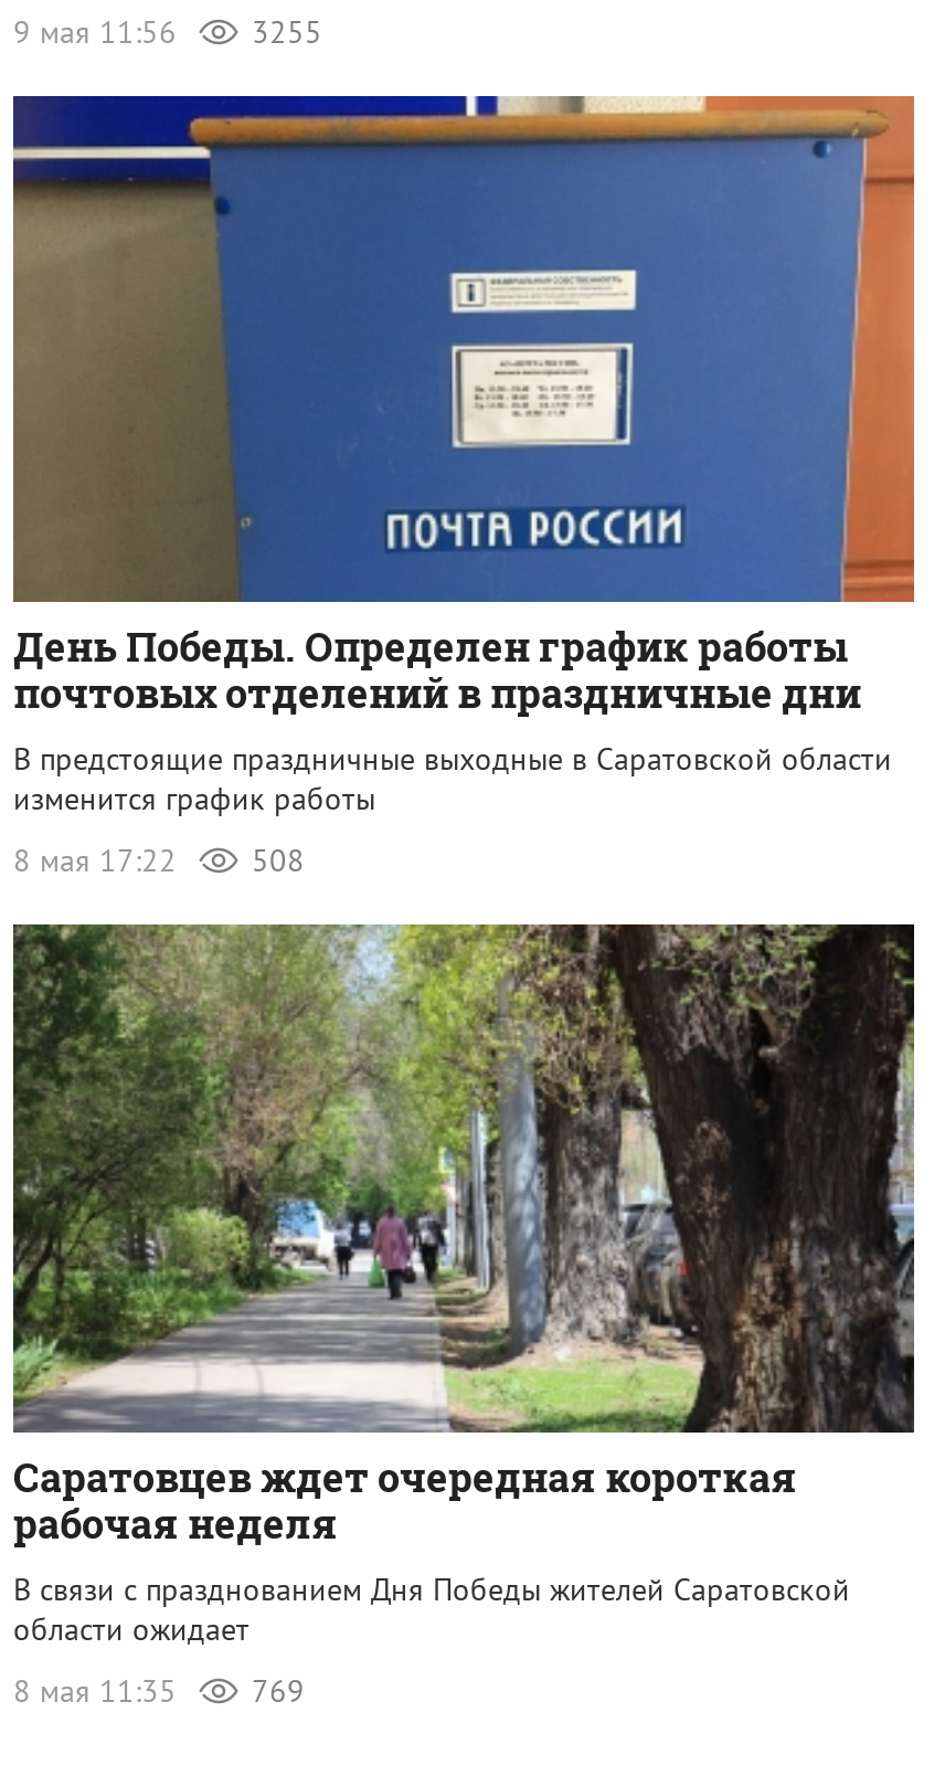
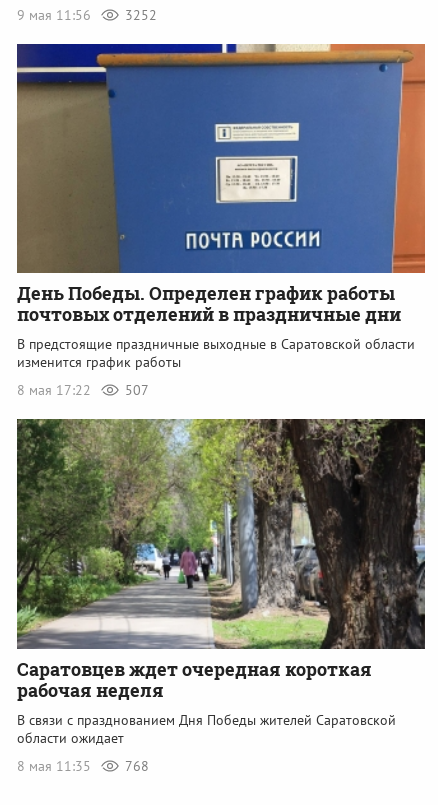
[13,12,322,51] 9 мая 11:56 3255 -> [17,6,157,24] 9 мая 11:56 3252
[13,841,305,881] 8 мая 17:22 508 -> [17,381,149,399] 8 мая 17:22 507
[13,1671,305,1710] 8 мая 11:35 769 -> [17,757,149,775] 8 мая 11:35 768

